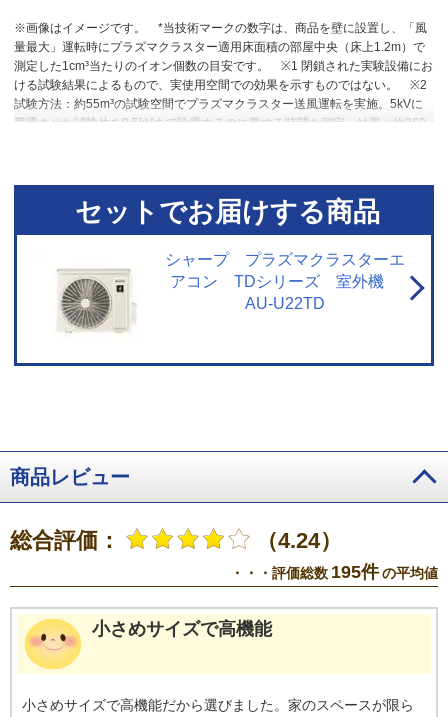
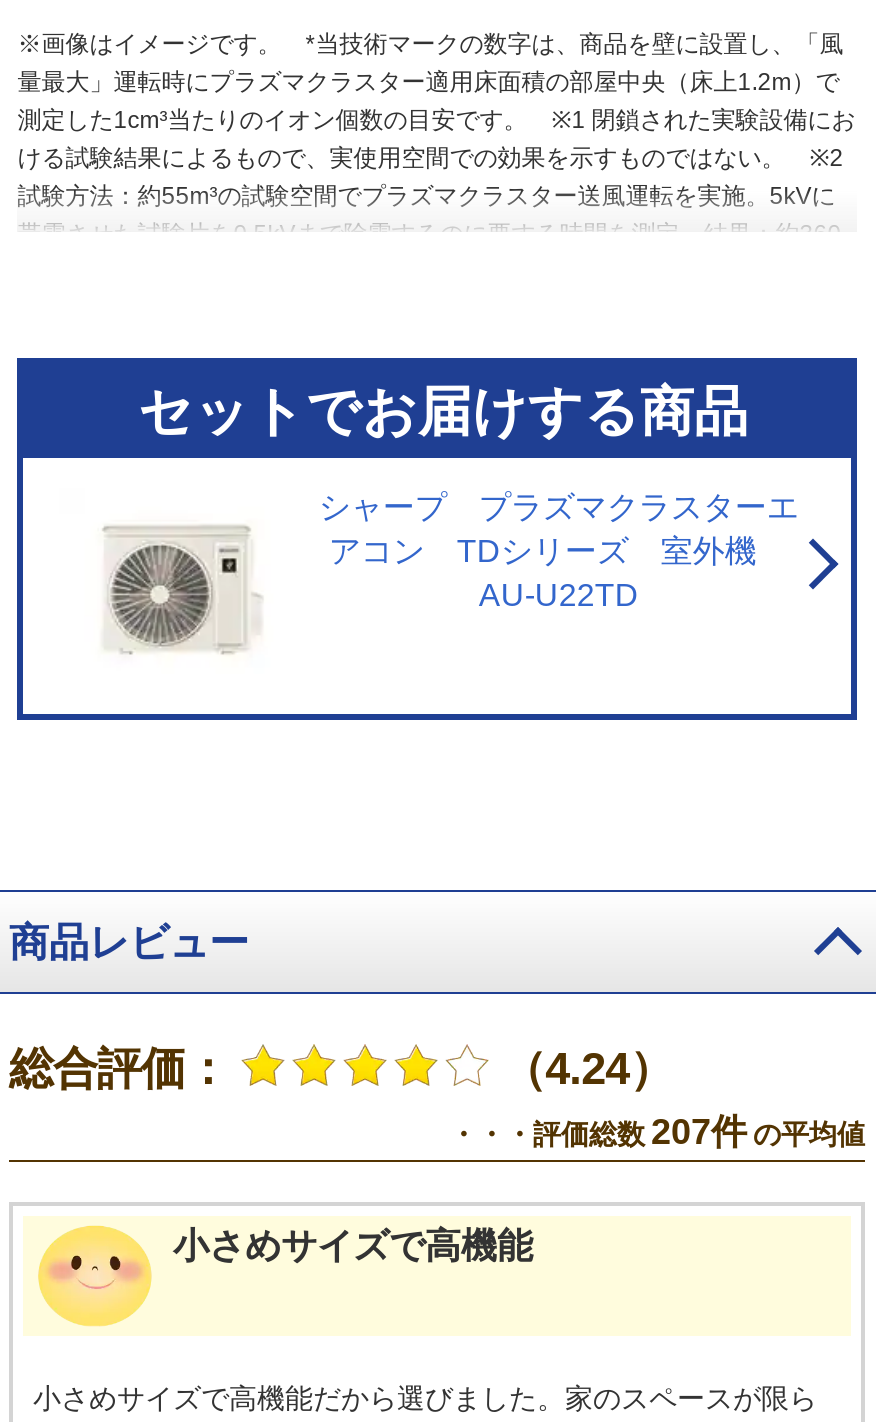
[230,562,438,582] ・・・評価総数 195件 の平均値 -> [449,1112,865,1152] ・・・評価総数 207件 の平均値

